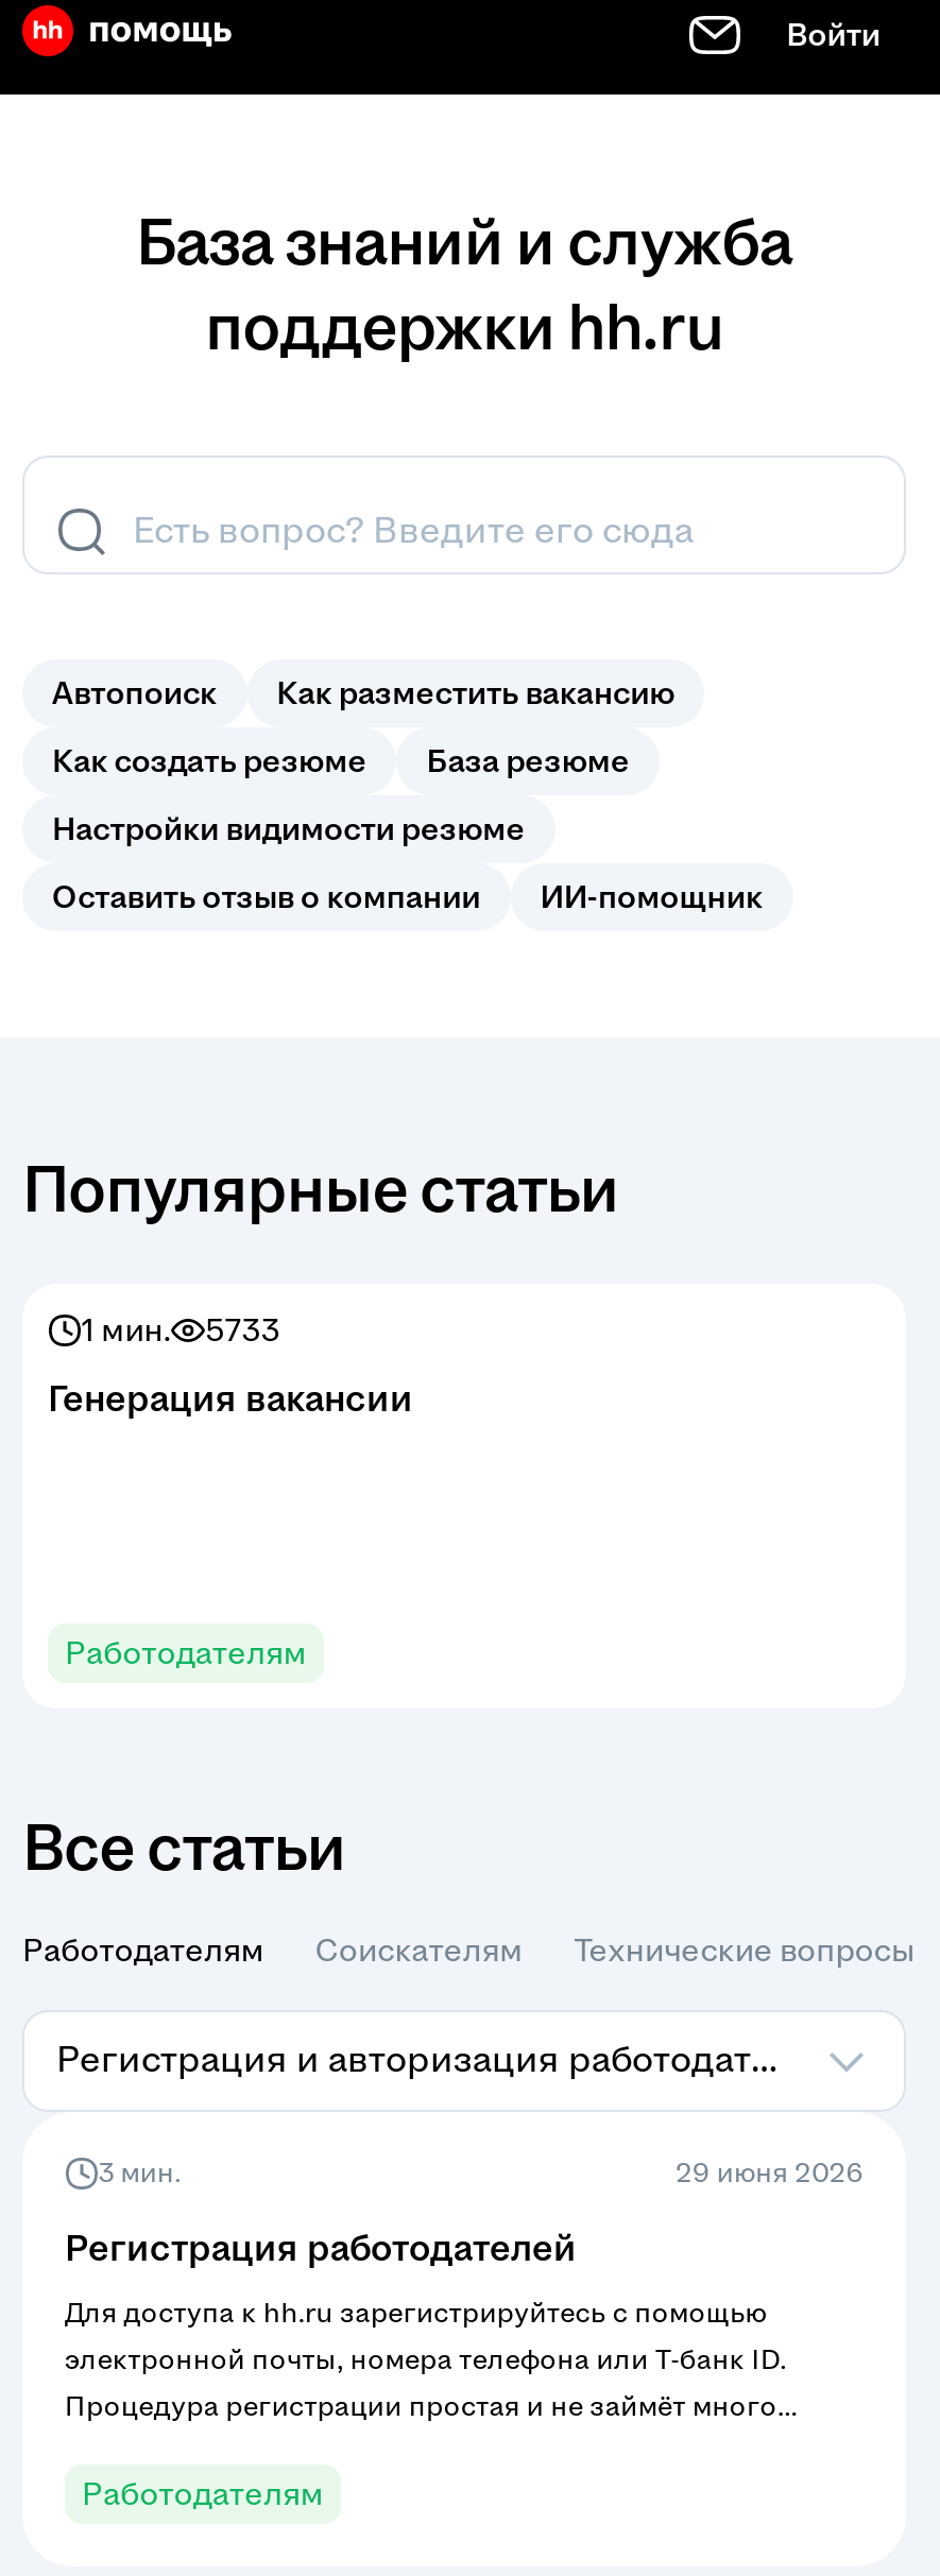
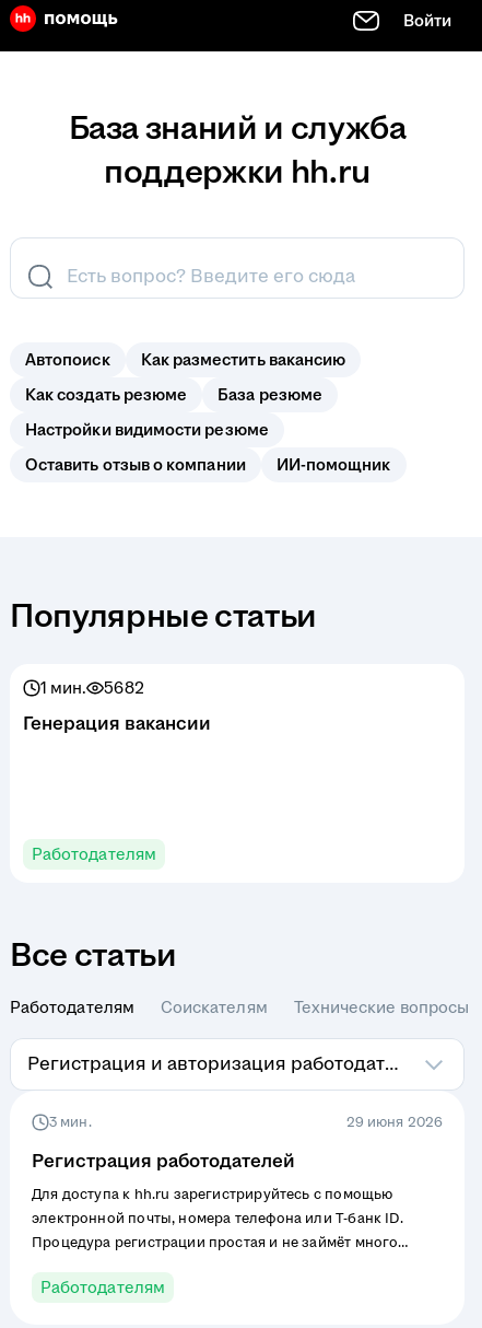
[82,1311,281,1347] 1 мин. 5733 -> [40,678,144,697] 1 мин. 5682

